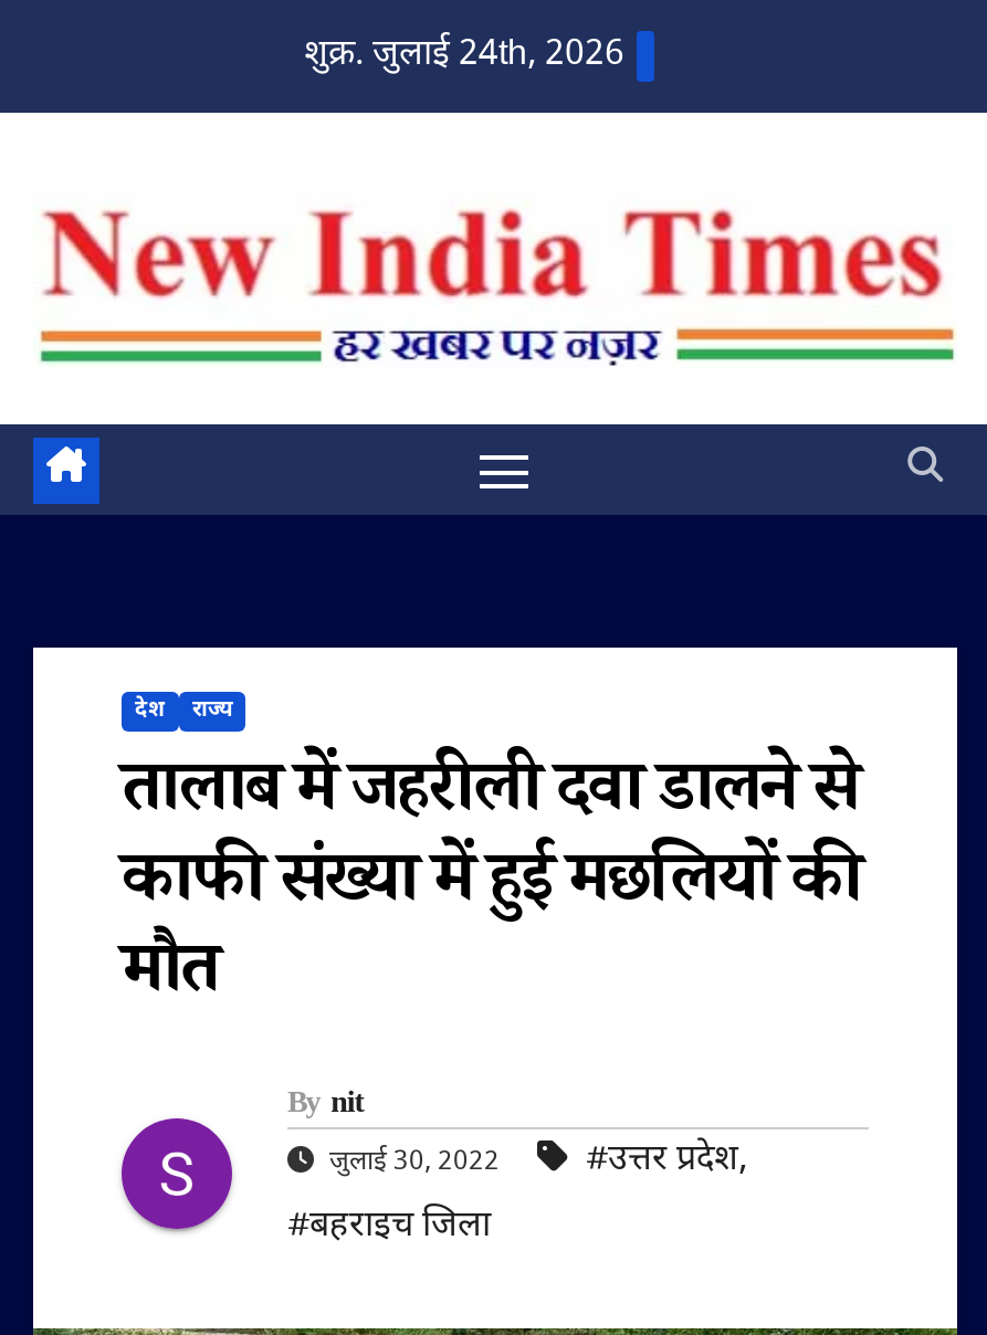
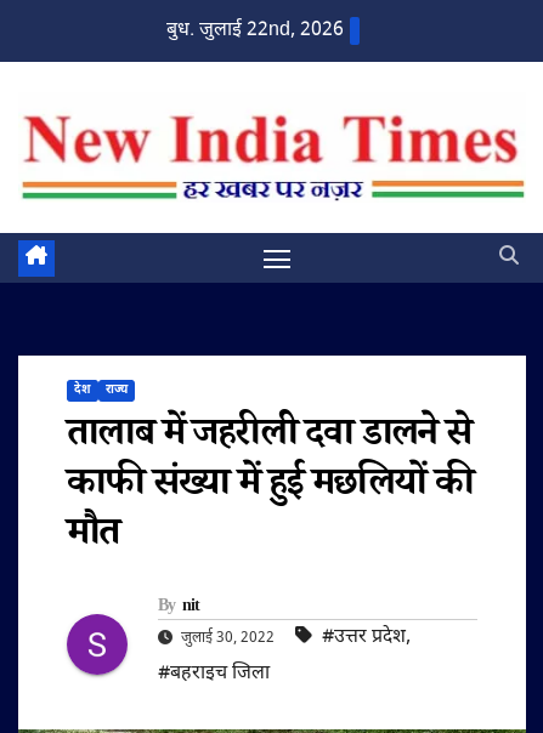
[304,33,624,80] शुक्र. जुलाई 24th, 2026 -> [166,18,344,44] बुध. जुलाई 22nd, 2026

